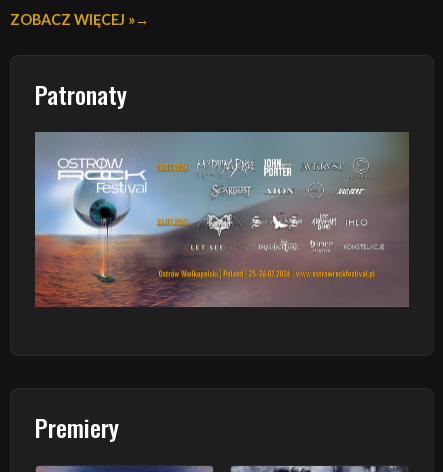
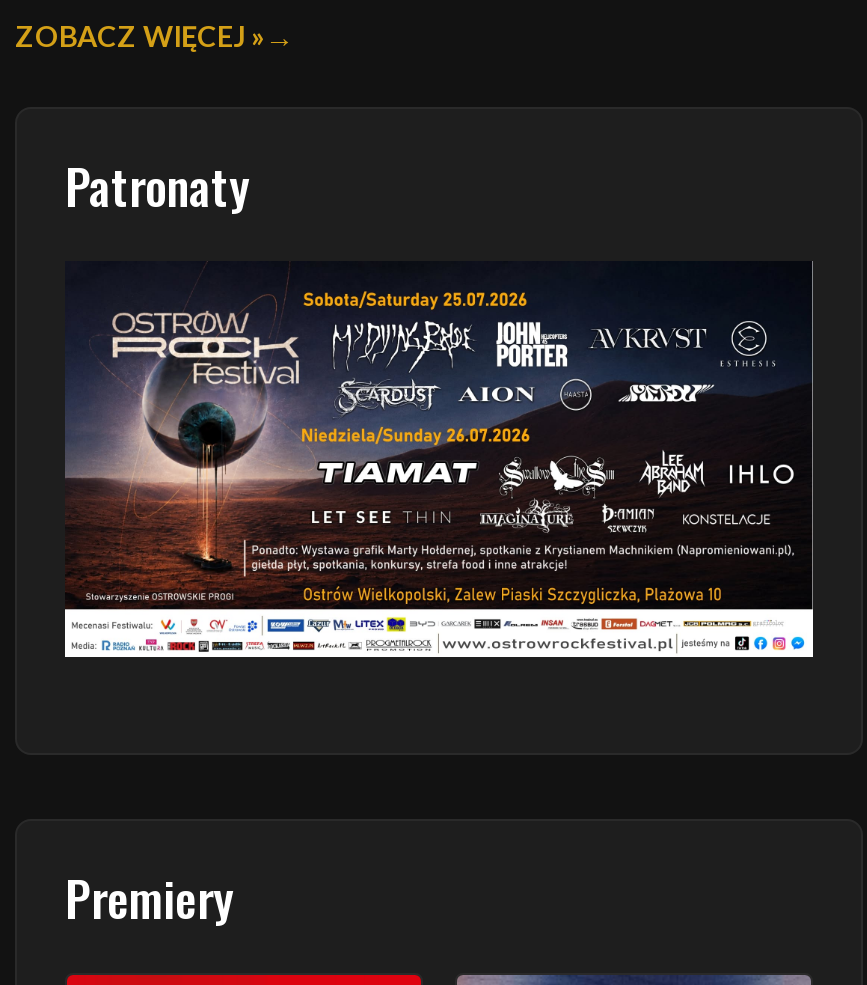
[34,131,409,308] [image] -> [63,291,815,659] [image]

